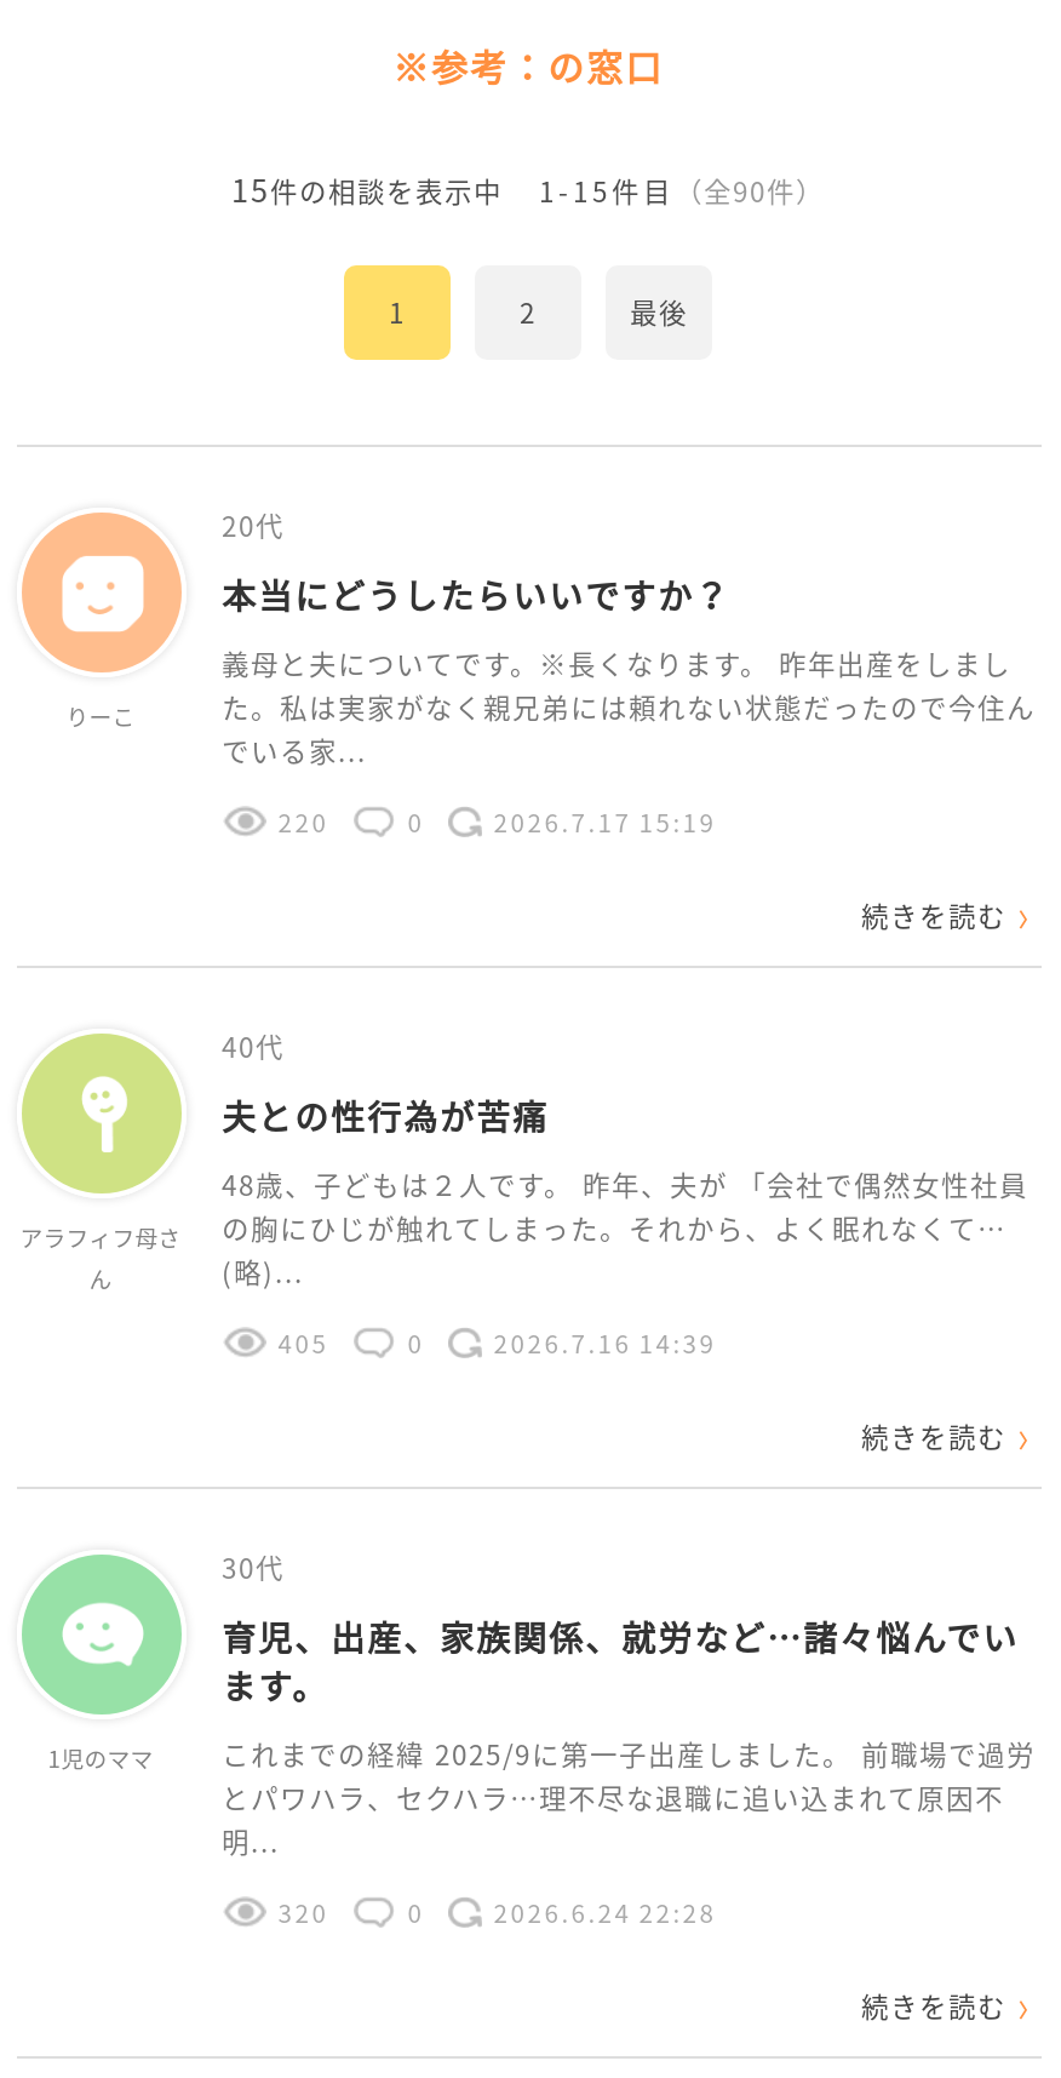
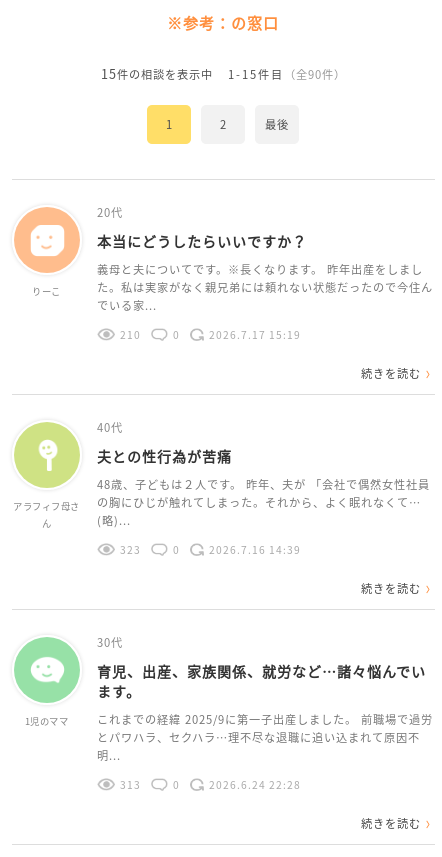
[278,803,329,840] 220 -> [120,327,141,342] 210
[278,1324,329,1361] 405 -> [120,542,141,557] 323
[278,1894,329,1930] 320 -> [120,777,141,792] 313

